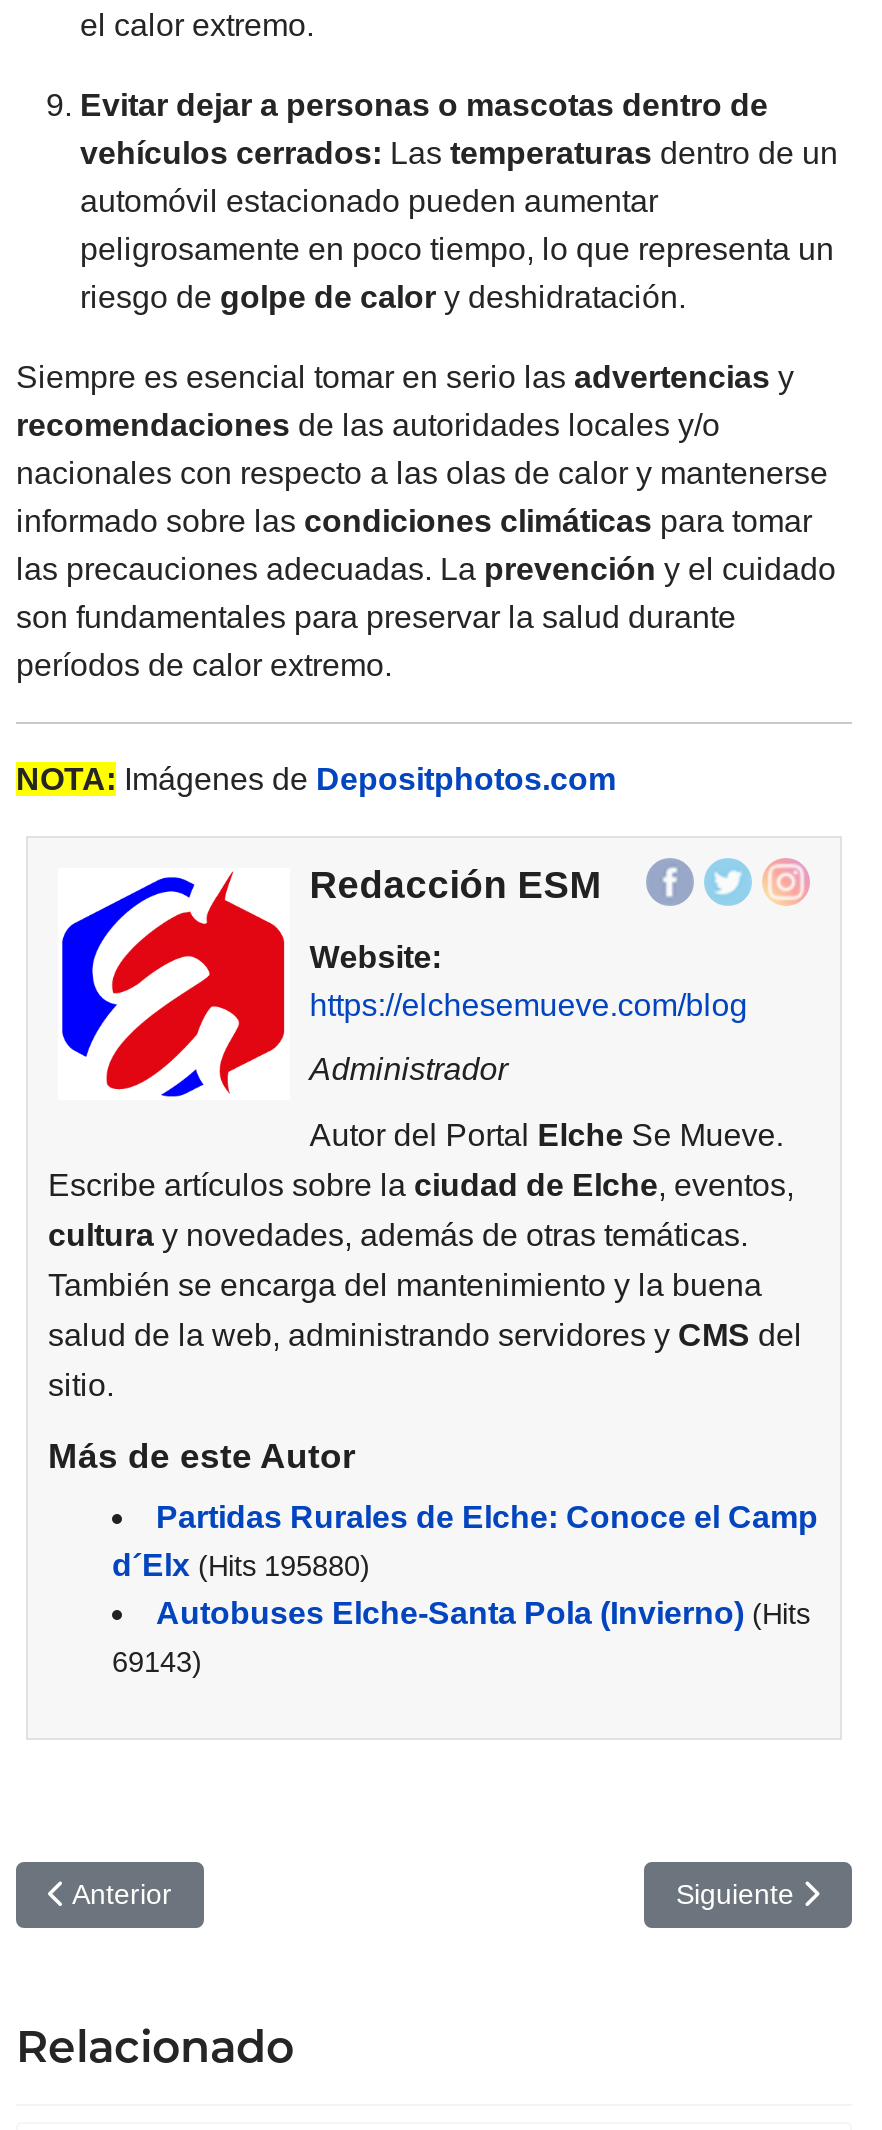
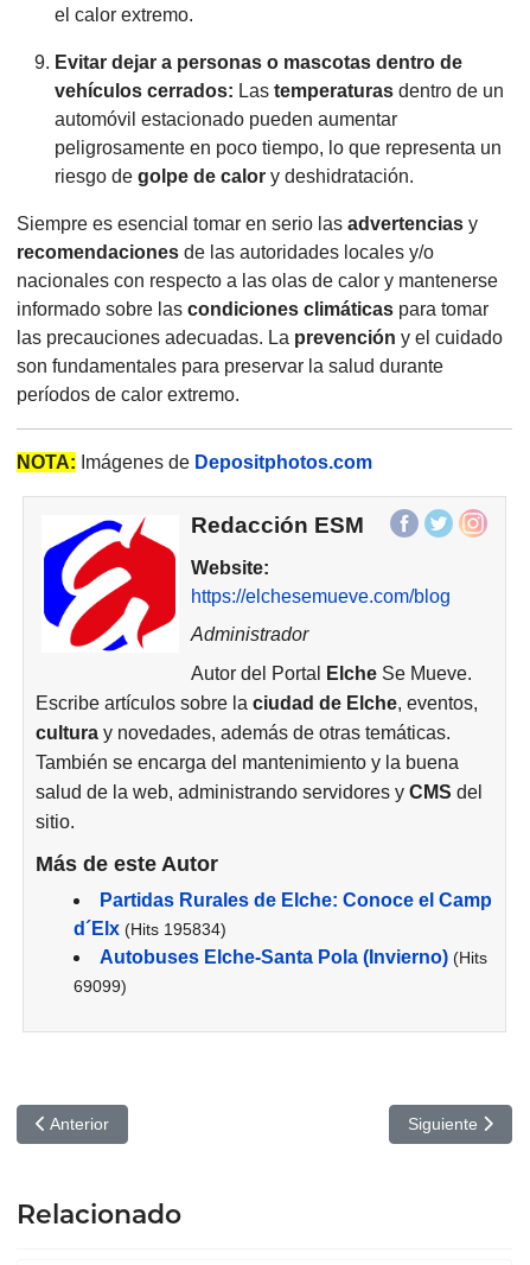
[112,1549,370,1583] d´Elx (Hits 195880) -> [74,919,226,939] d´Elx (Hits 195834)
[112,1647,202,1679] 69143) -> [74,977,127,996] 69099)

